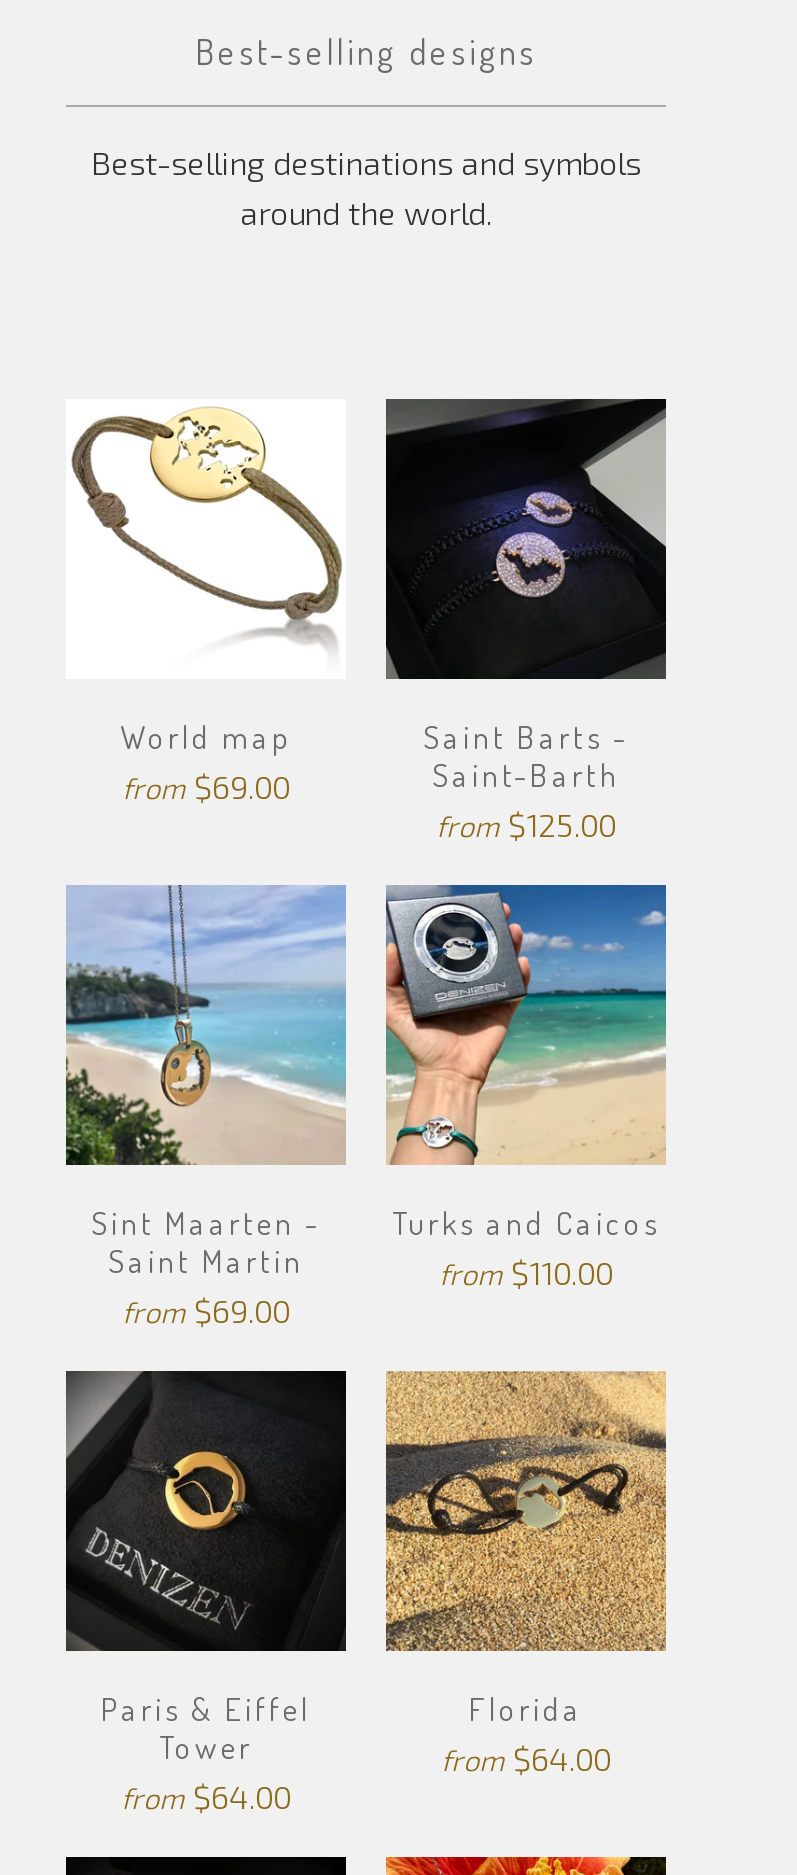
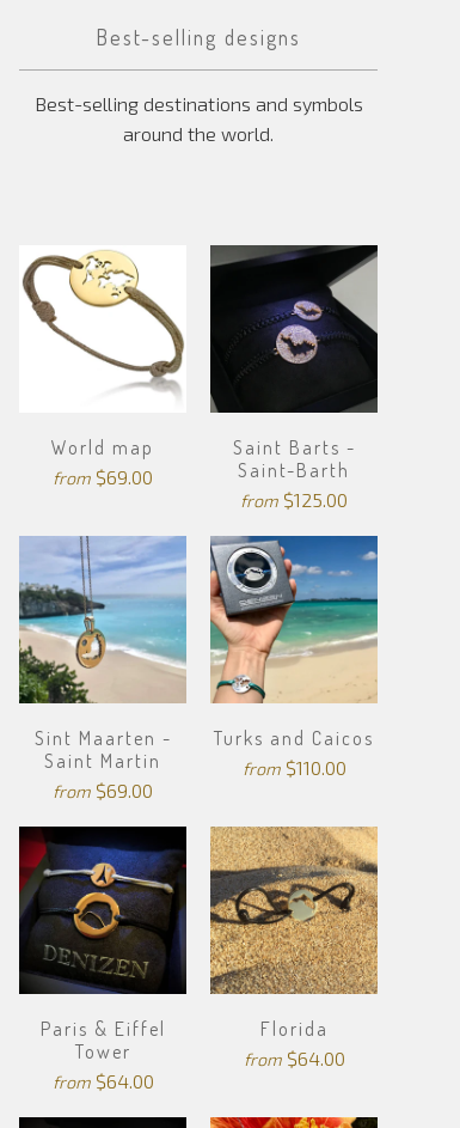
[64,1371,344,1651] [image] -> [18,827,186,994] [image]

